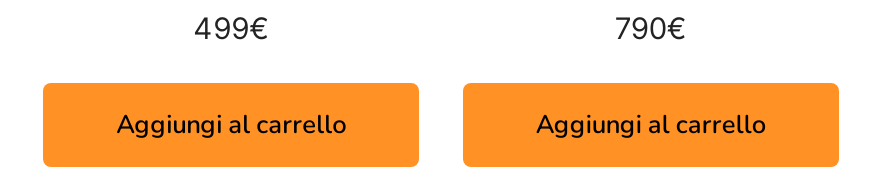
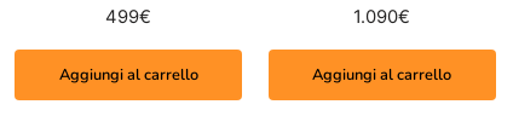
[615,11,687,47] 790€ -> [354,7,411,28] 1.090€

